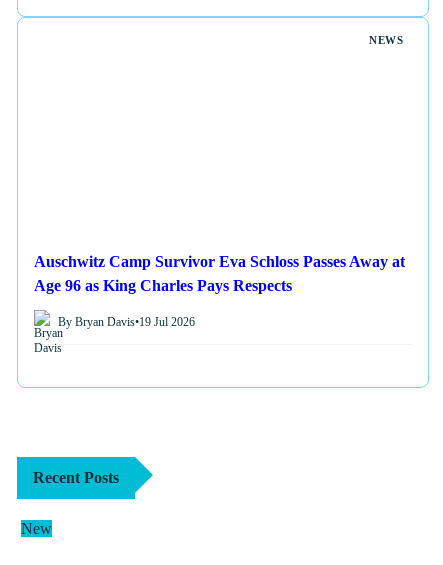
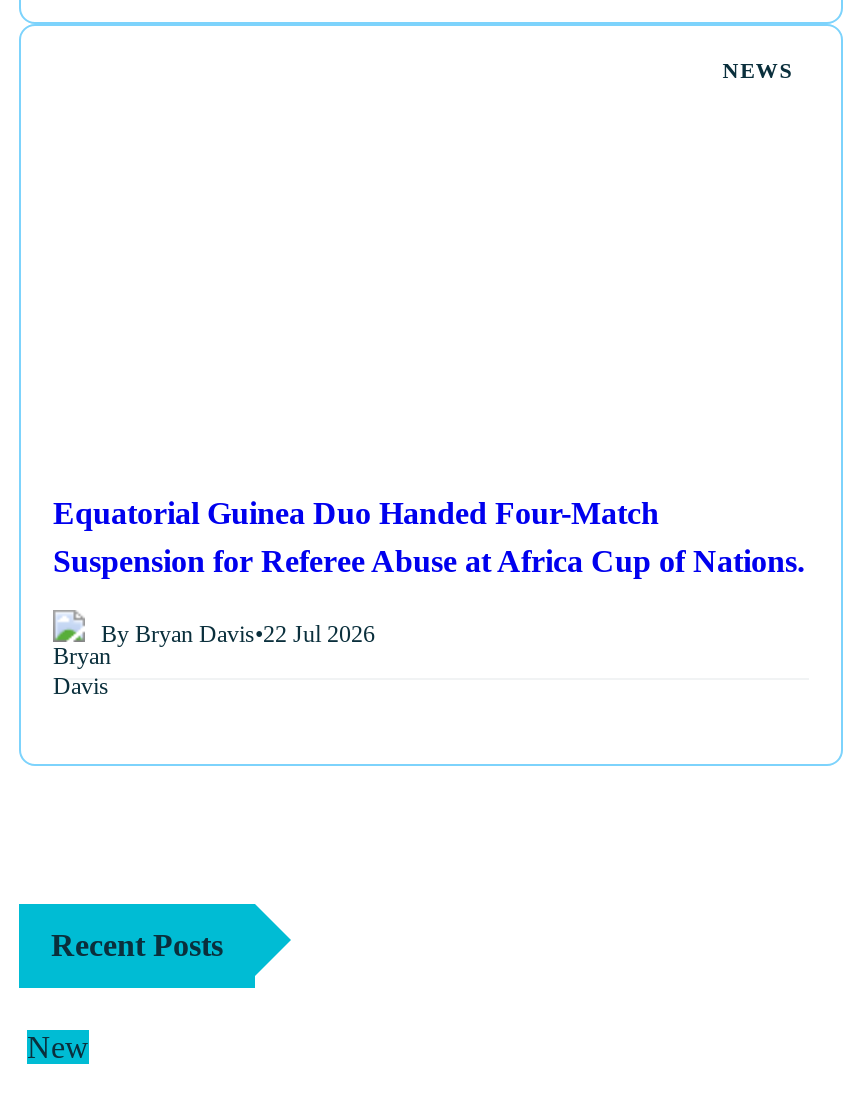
[34,253,405,294] Auschwitz Camp Survivor Eva Schloss Passes Away at | Age 96 as King Charles Pays Respects -> [53,496,805,578] Equatorial Guinea Duo Handed Four-Match | Suspension for Referee Abuse at Africa Cup of Nations.
[58,315,195,329] By Bryan Davis•19 Jul 2026 -> [101,619,375,647] By Bryan Davis•22 Jul 2026

